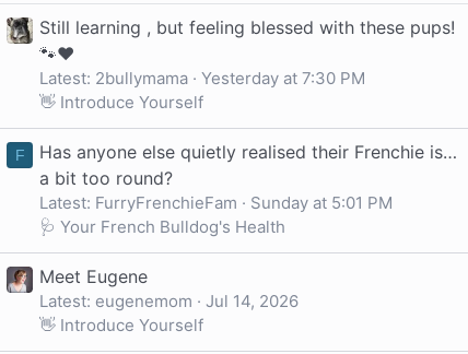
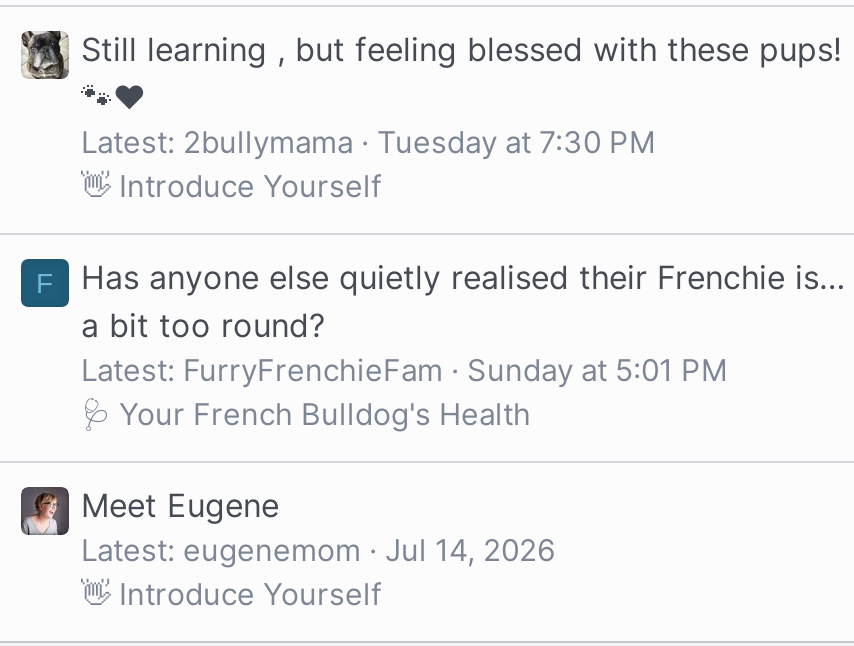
[201,67,365,88] Yesterday at 7:30 PM -> [377,122,655,160] Tuesday at 7:30 PM

